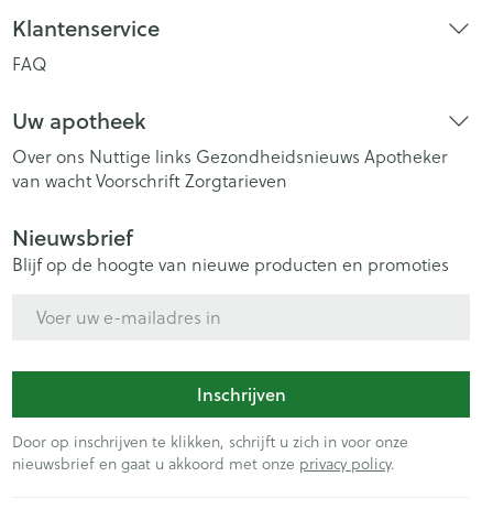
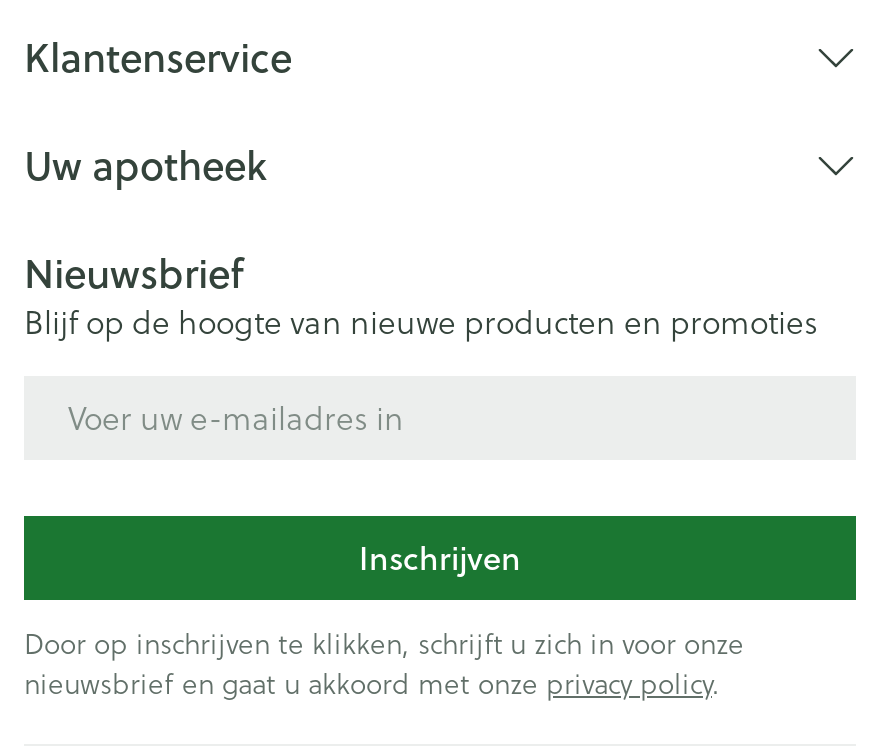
[12,52,47,76] FAQ -> none
[12,144,448,193] Over ons Nuttige links Gezondheidsnieuws Apotheker | van wacht Voorschrift Zorgtarieven -> none

